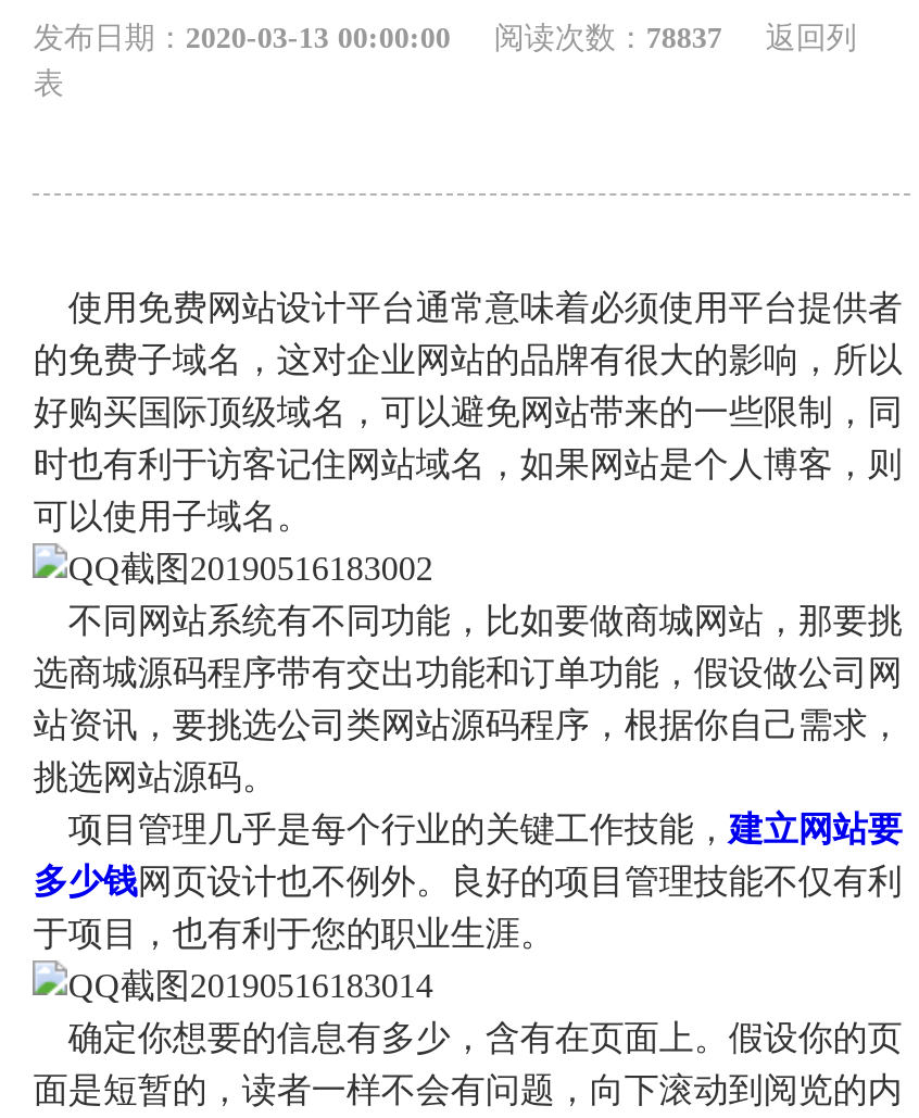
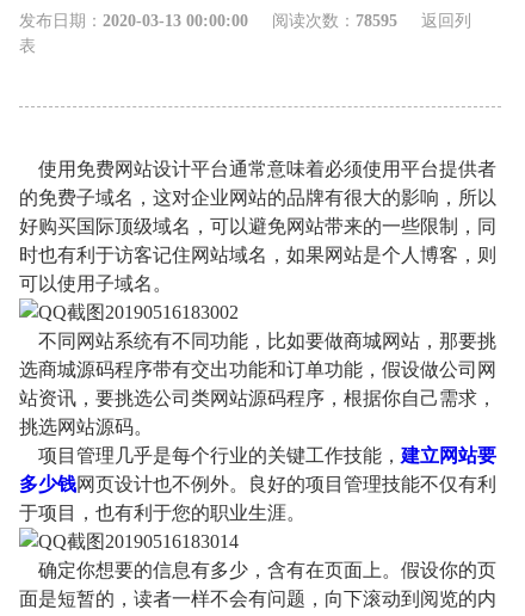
[33,22,857,54] 发布日期：2020-03-13 00:00:00 阅读次数：78837 返回列 -> [20,12,472,30] 发布日期：2020-03-13 00:00:00 阅读次数：78595 返回列

